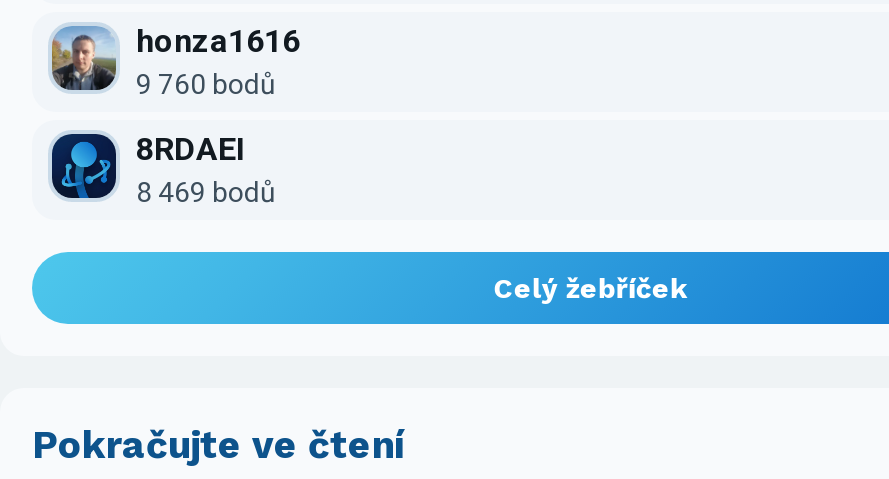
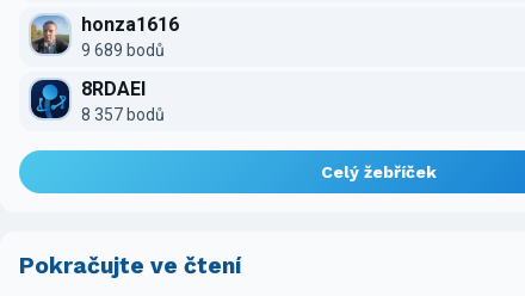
[136,68,276,100] 9 760 bodů -> [81,40,165,59] 9 689 bodů
[136,176,276,208] 8 469 bodů -> [81,105,165,124] 8 357 bodů

